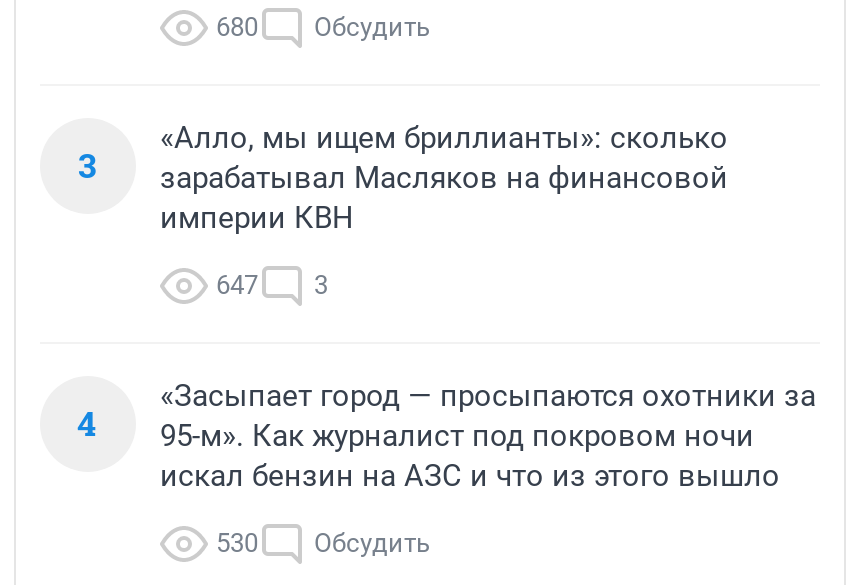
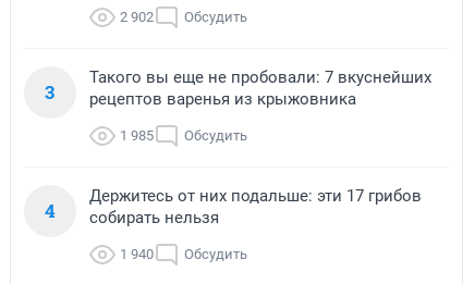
[216,12,430,42] 680 Обсудить -> [120,9,247,25] 2 902 Обсудить
[160,120,728,236] «Алло, мы ищем бриллианты»: сколько | зарабатывал Масляков на финансовой | империи КВН -> [89,68,431,109] Такого вы еще не пробовали: 7 вкуснейших | рецептов варенья из крыжовника
[216,270,328,300] 647 | 3 -> [120,128,247,144] 1 985 | Обсудить
[160,378,816,494] «Засыпает город — просыпаются охотники за | 95-м». Как журналист под покровом ночи | искал бензин на АЗС и что из этого вышло -> [89,186,422,228] Держитесь от них подальше: эти 17 грибов | собирать нельзя
[216,528,430,558] 530 Обсудить -> [120,246,247,262] 1 940 Обсудить

